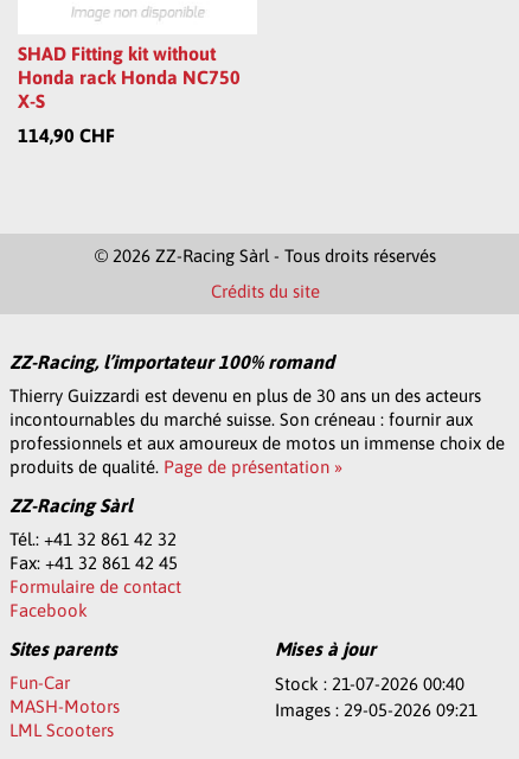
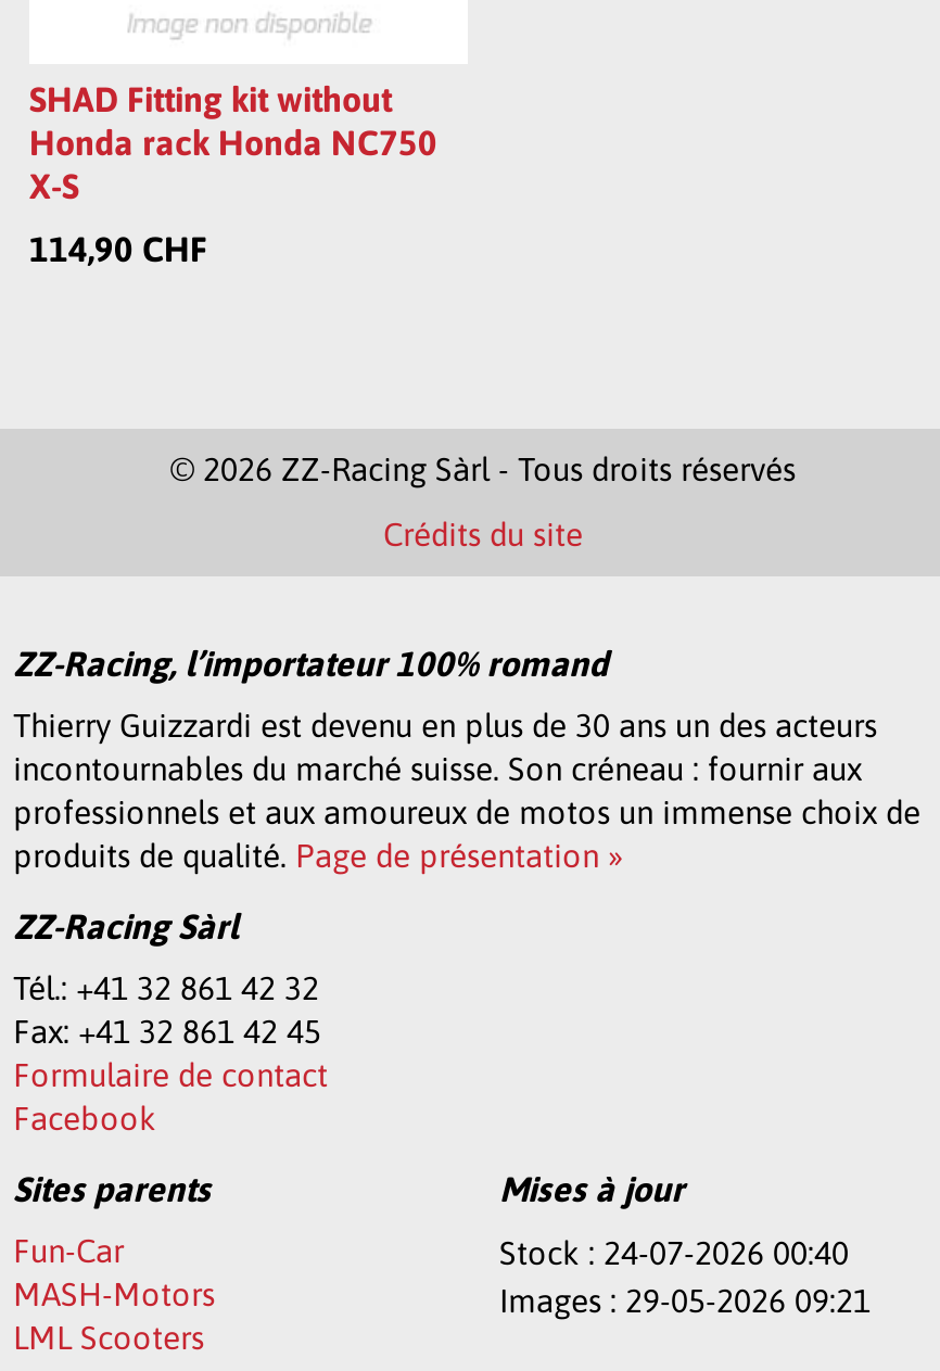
[274,674,464,694] Stock : 21-07-2026 00:40 -> [499,1234,849,1271] Stock : 24-07-2026 00:40

